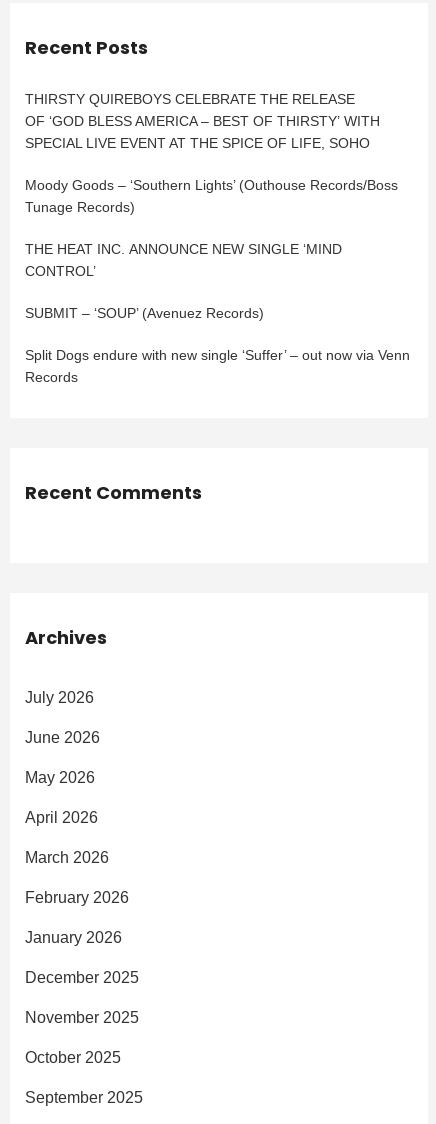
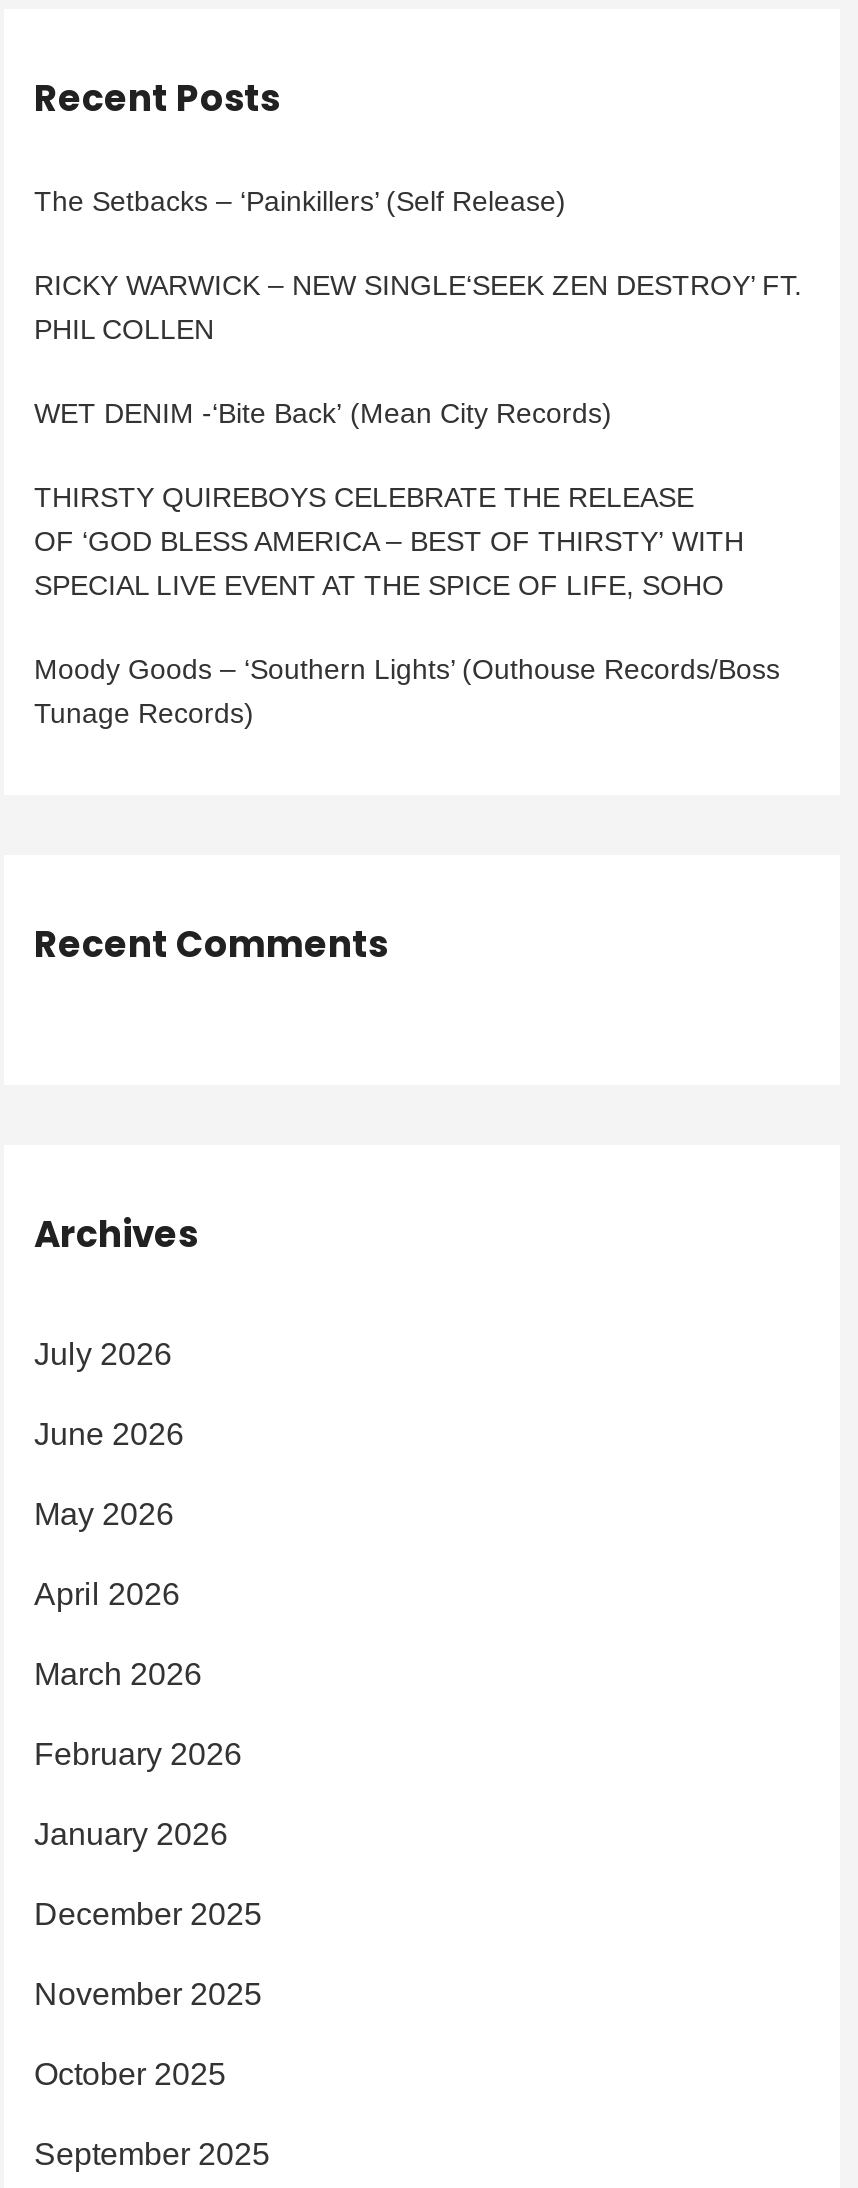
none -> [34,184,802,428] The Setbacks – ‘Painkillers’ (Self Release) | RICKY WARWICK – NEW SINGLE‘SEEK ZEN DESTROY’ FT. | PHIL COLLEN | WET DENIM -‘Bite Back’ (Mean City Records)
moved [25,91,398,215] -> [34,480,780,728]: THIRSTY QUIREBOYS CELEBRATE THE RELEASE | OF ‘GOD BLESS AMERICA – BEST OF THIRSTY’ WITH | SPECIAL LIVE EVENT AT THE SPICE OF LIFE, SOHO | Moody Goods – ‘Southern Lights’ (Outhouse Records/Boss | Tunage Records)
[25,241,410,385] THE HEAT INC. ANNOUNCE NEW SINGLE ‘MIND | CONTROL’ | SUBMIT – ‘SOUP’ (Avenuez Records) | Split Dogs endure with new single ‘Suffer’ – out now via Venn | Records -> none

